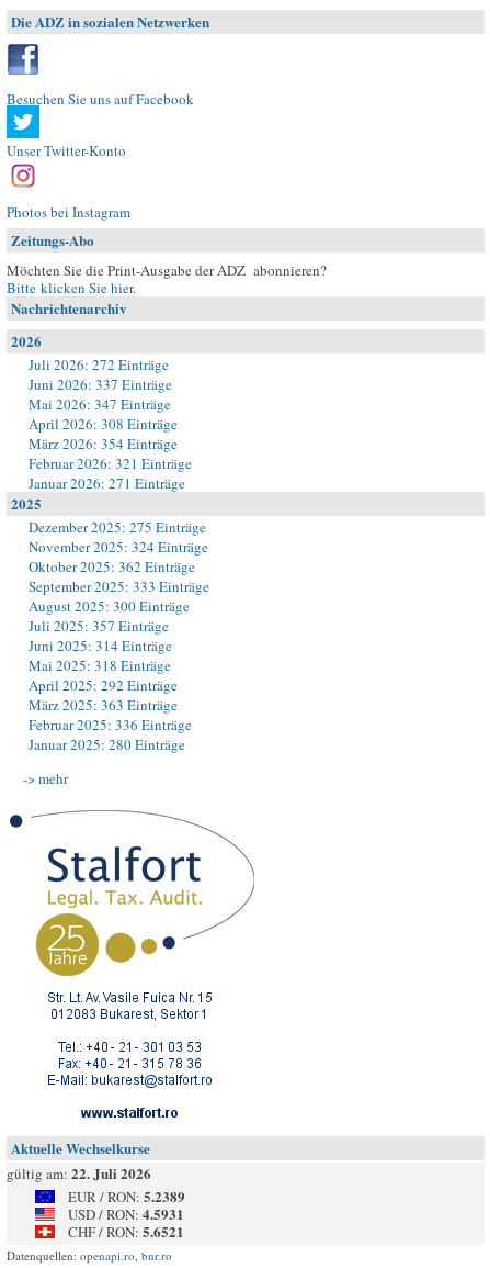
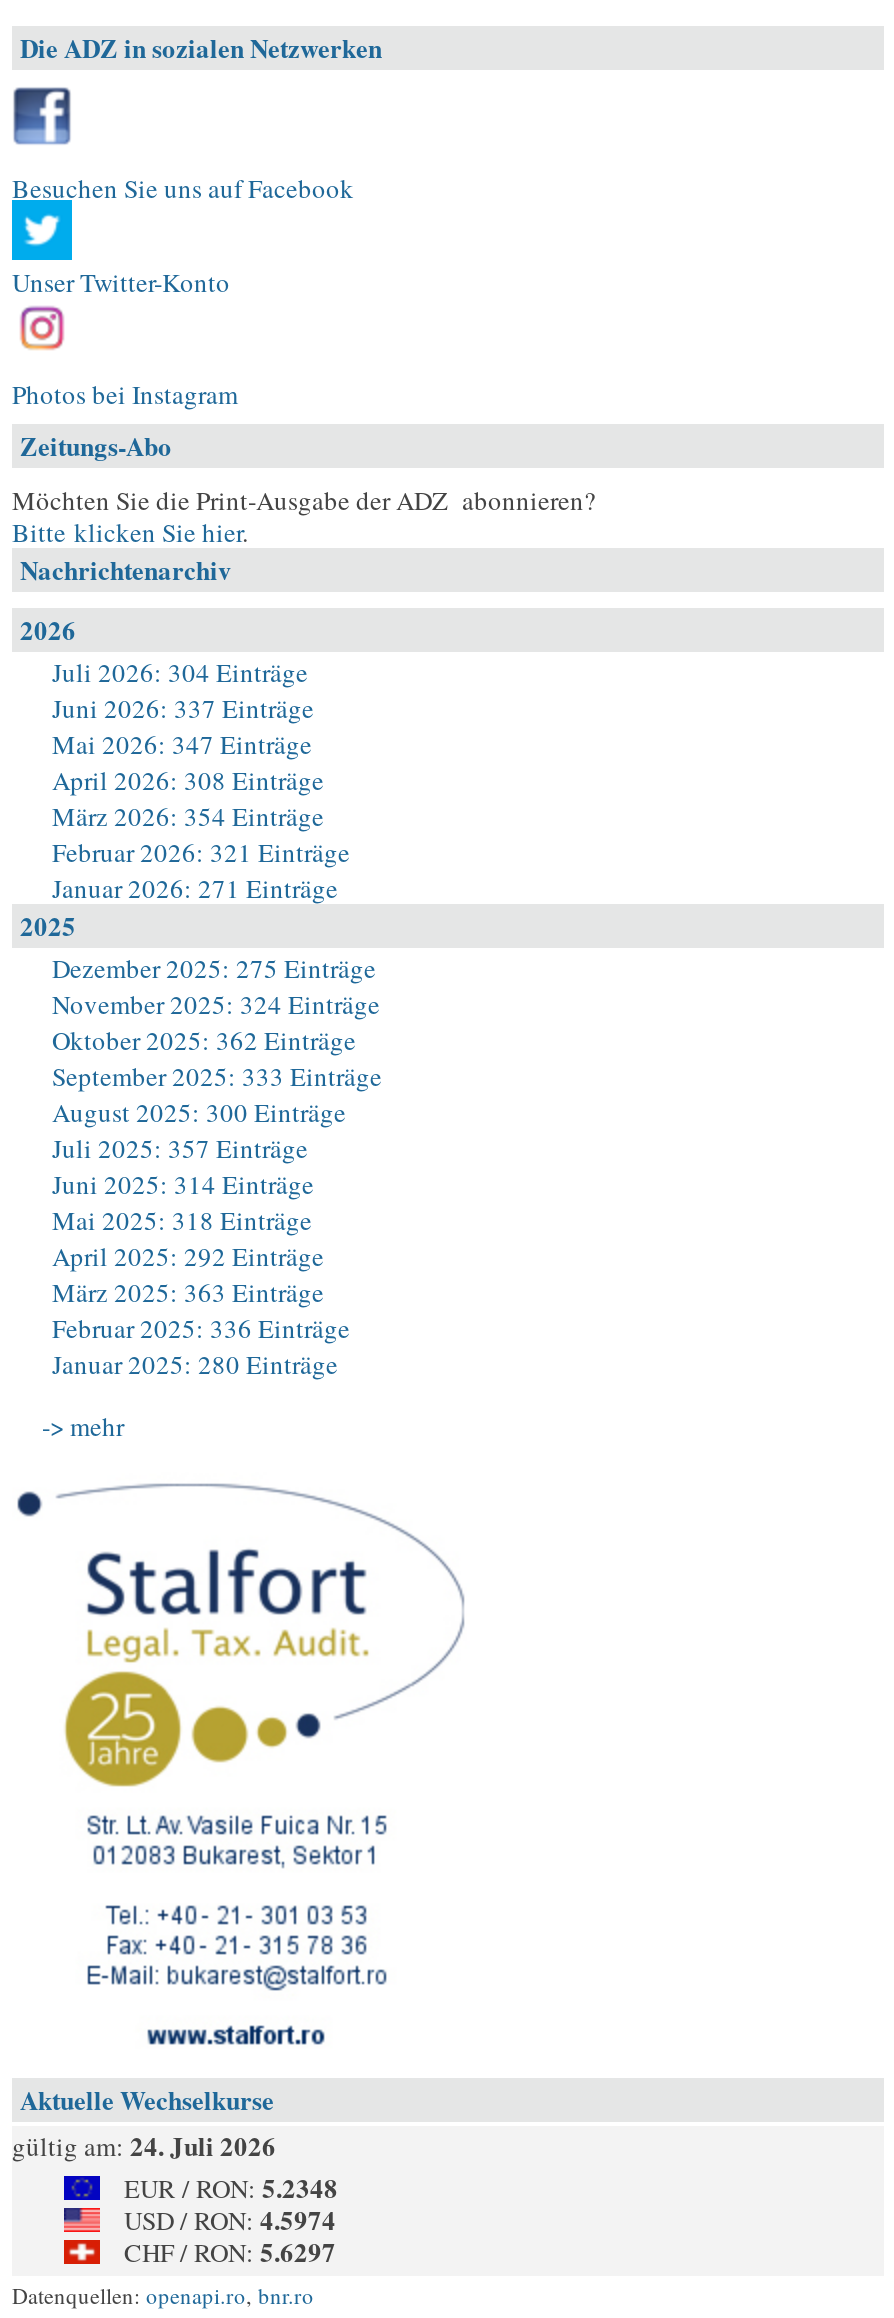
[29,355,169,374] Juli 2026: 272 Einträge -> [52,654,308,690] Juli 2026: 304 Einträge
[7,1163,151,1183] gültig am: 22. Juli 2026 -> [12,2126,276,2164] gültig am: 24. Juli 2026
[68,1186,185,1207] EUR / RON: 5.2389 -> [124,2168,338,2206] EUR / RON: 5.2348
[68,1203,184,1224] USD / RON: 4.5931 -> [124,2200,336,2238] USD / RON: 4.5974
[68,1221,184,1242] CHF / RON: 5.6521 -> [124,2232,336,2270] CHF / RON: 5.6297

